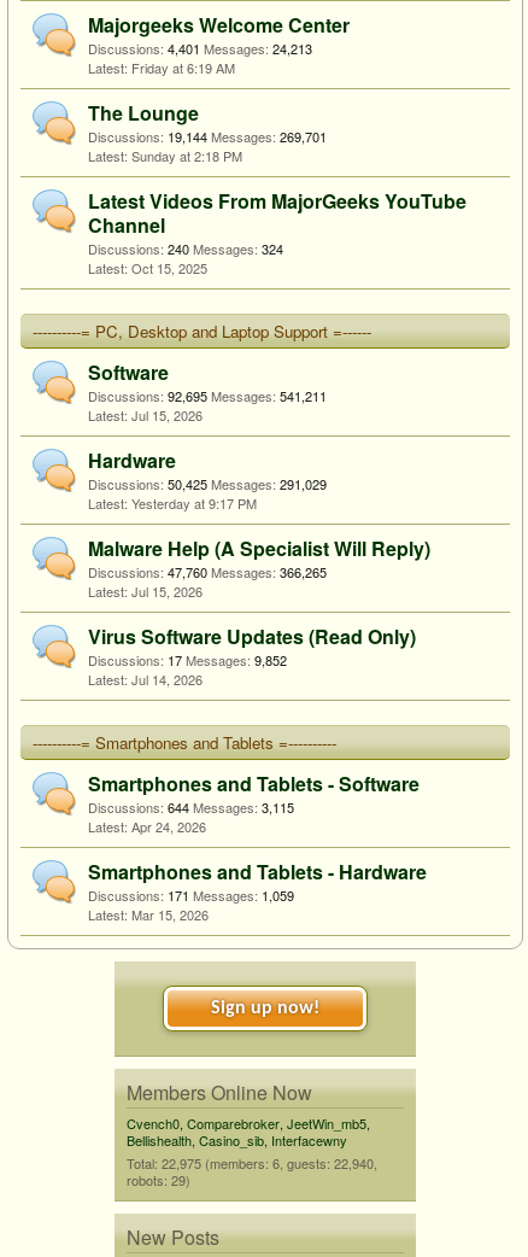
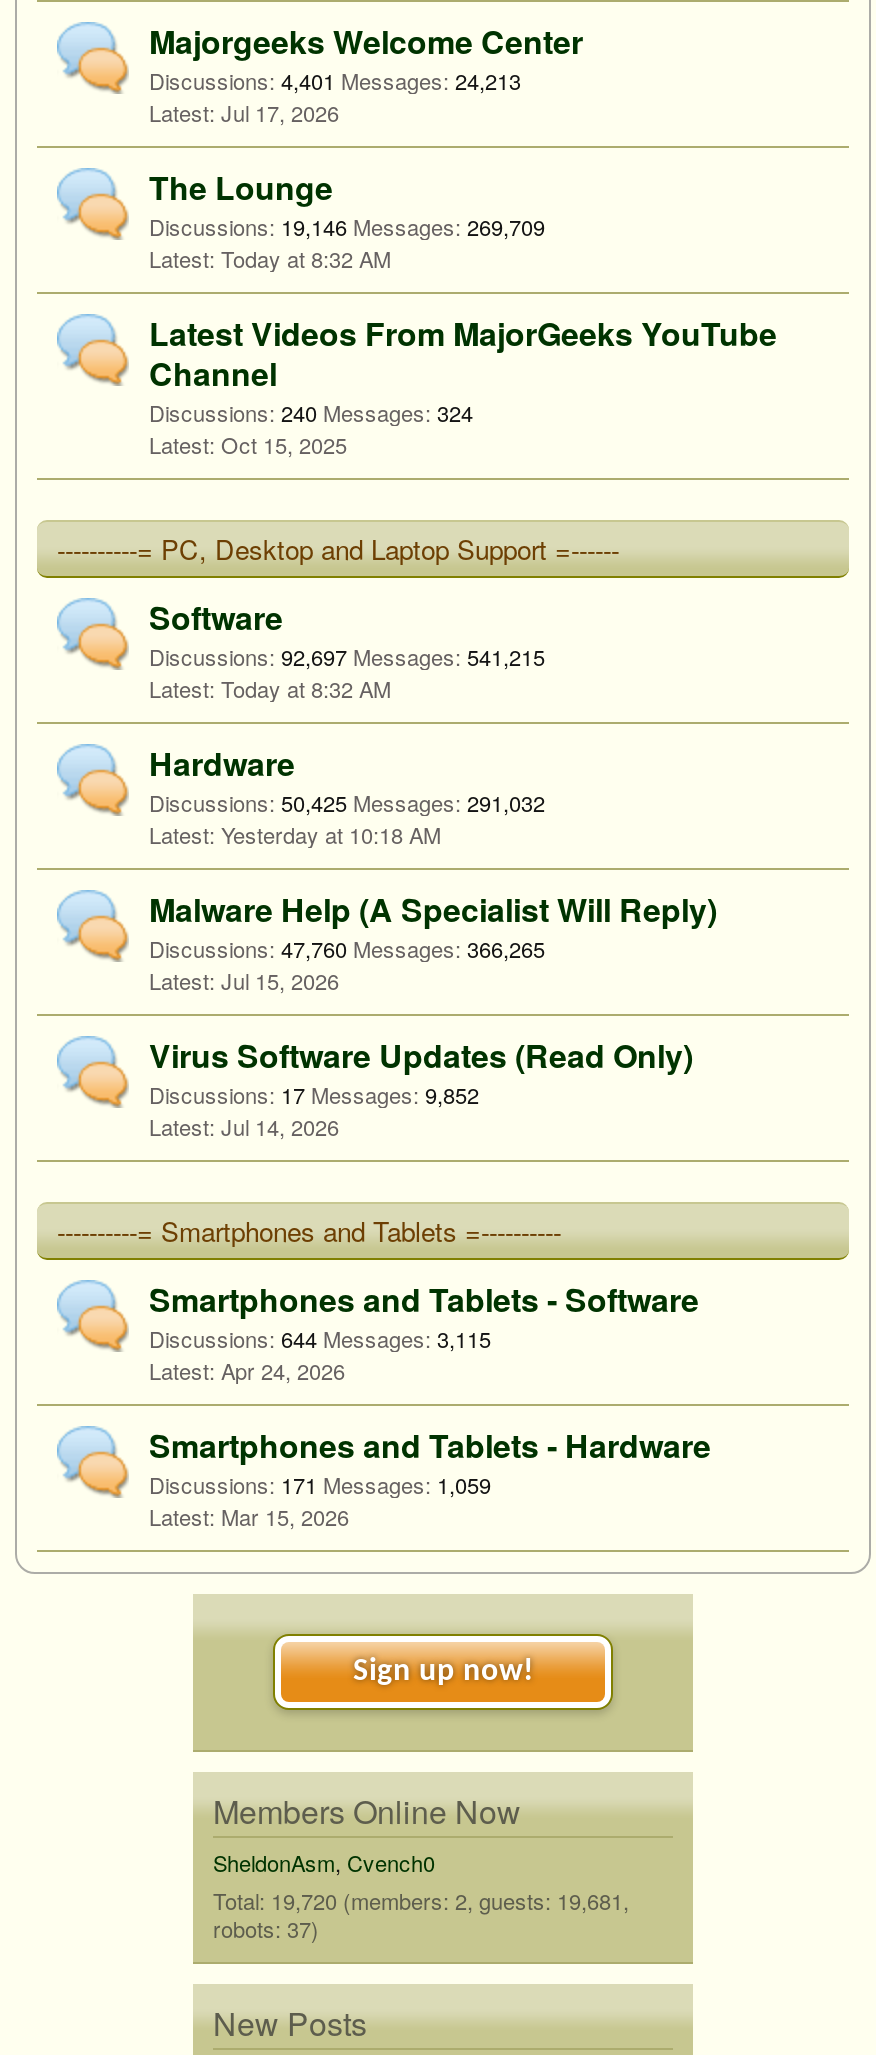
[131,58,235,77] Friday at 6:19 AM -> [221,96,339,128] Jul 17, 2026
[88,127,327,146] Discussions: 19,144 Messages: 269,701 -> [149,210,545,242] Discussions: 19,146 Messages: 269,709
[131,146,242,165] Sunday at 2:18 PM -> [221,242,391,274] Today at 8:32 AM
[88,386,327,425] Discussions: 92,695 Messages: 541,211 | Jul 15, 2026 -> [149,640,545,704] Discussions: 92,697 Messages: 541,215 | Today at 8:32 AM
[88,474,327,493] Discussions: 50,425 Messages: 291,029 -> [149,786,545,818] Discussions: 50,425 Messages: 291,032
[131,493,257,513] Yesterday at 9:17 PM -> [221,818,441,850] Yesterday at 10:18 AM
[127,1113,377,1189] Cvench0, Comparebroker, JeetWin_mb5, | Bellishealth, Casino_sib, Interfacewny | Total: 22,975 (members: 6, guests: 22,940, | robots: 29) -> [213,1846,629,1944] SheldonAsm, Cvench0 | Total: 19,720 (members: 2, guests: 19,681, | robots: 37)

